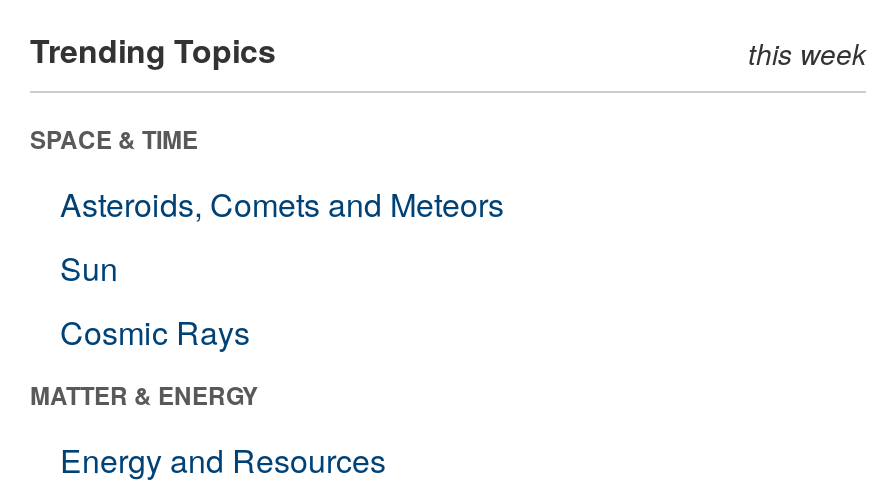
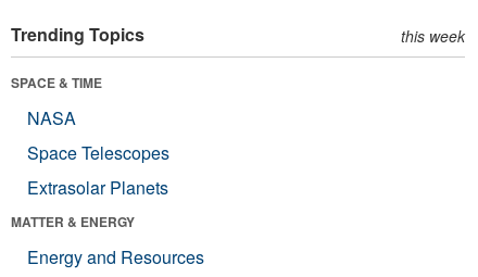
[60,181,504,355] Asteroids, Comets and Meteors | Sun | Cosmic Rays -> [27,105,169,200] NASA | Space Telescopes | Extrasolar Planets

